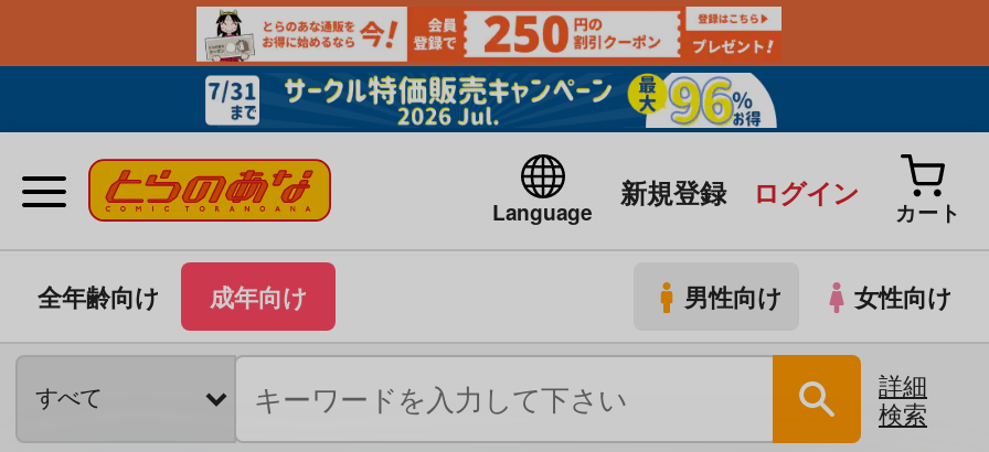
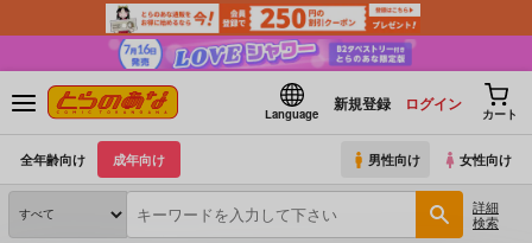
[7,64,982,134] [image] -> [4,34,528,72] [image]

